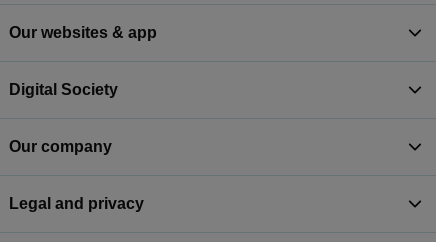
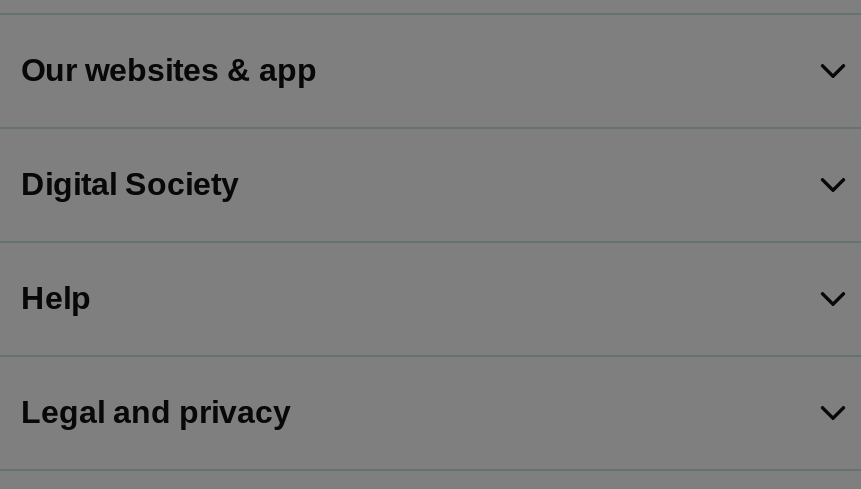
[9,138,112,155] Our company -> [21,281,91,315] Help

